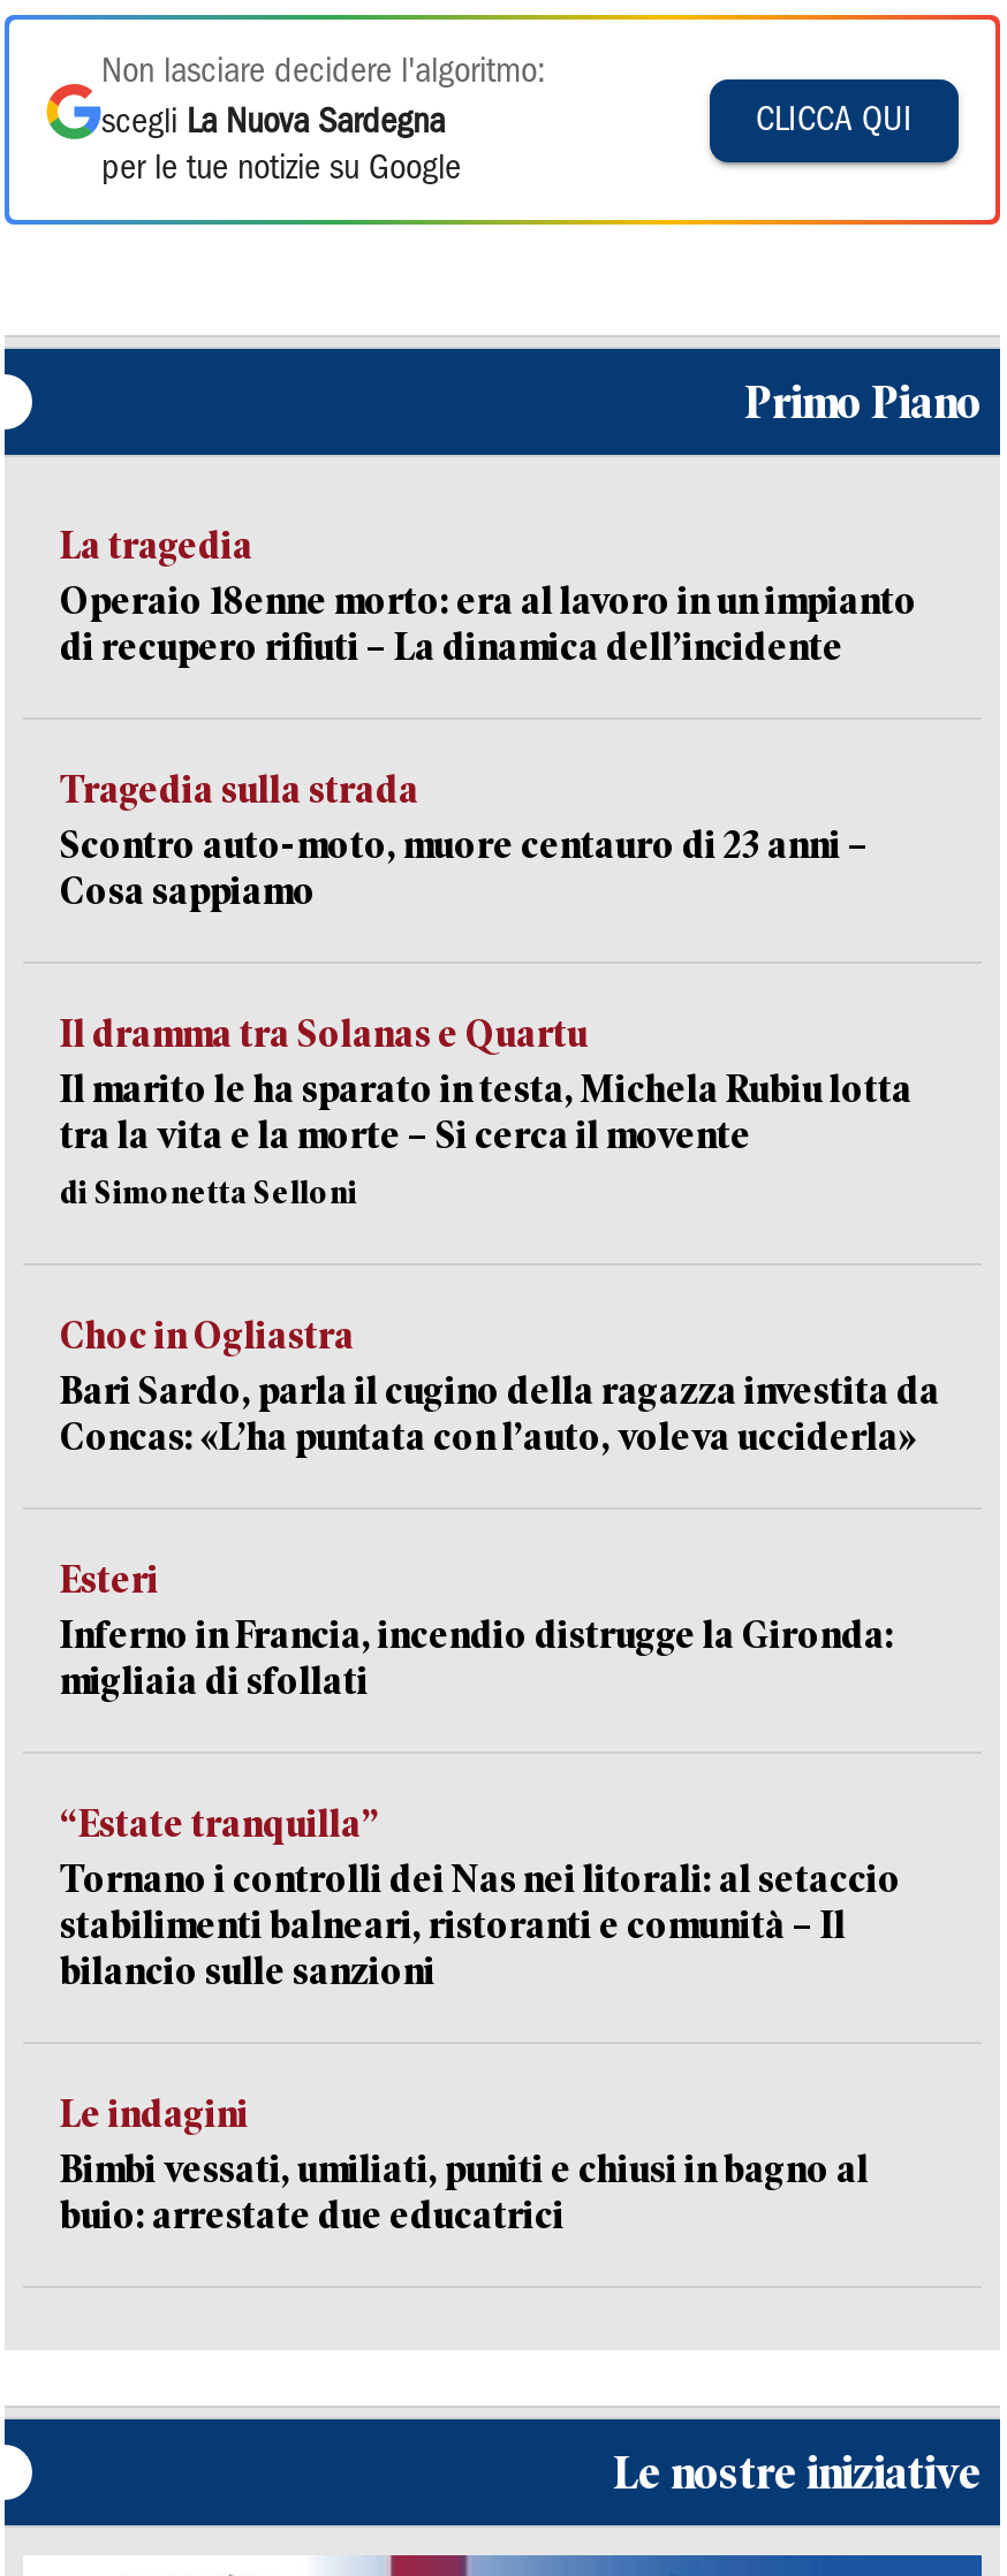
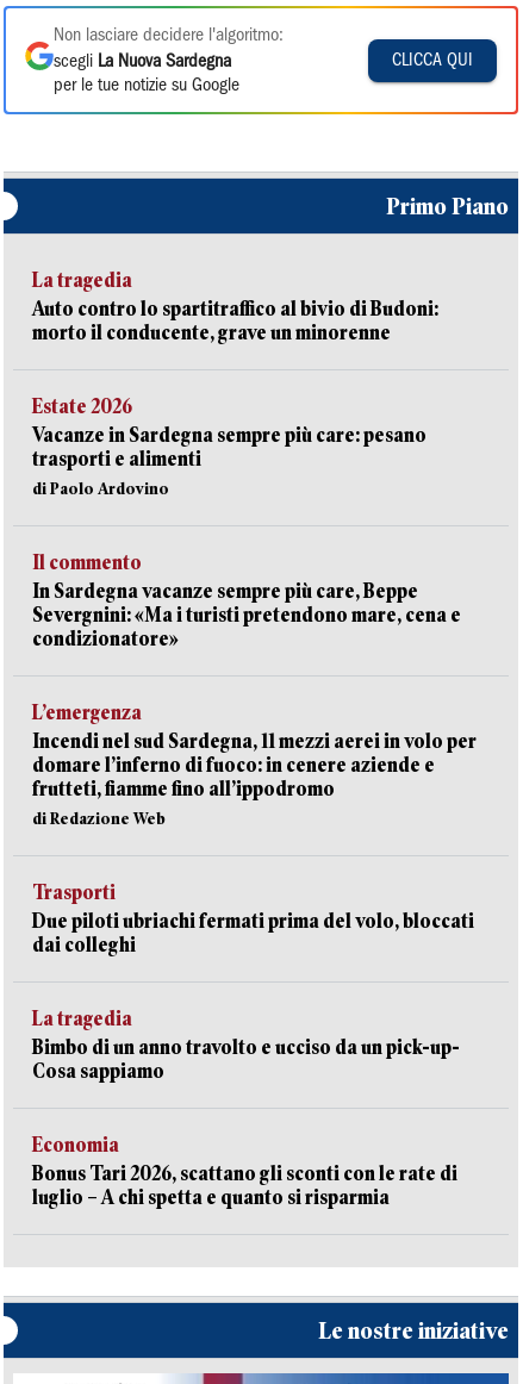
[60,579,917,867] Operaio 18enne morto: era al lavoro in un impianto | di recupero rifiuti – La dinamica dell’incidente | Tragedia sulla strada | Scontro auto-moto, muore centauro di 23 anni – -> [32,298,477,1059] Auto contro lo spartitraffico al bivio di Budoni: | morto il conducente, grave un minorenne | Estate 2026 | Vacanze in Sardegna sempre più care: pesano | trasporti e alimenti | di Paolo Ardovino | Il commento | In Sardegna vacanze sempre più care, Beppe | Severgnini: «Ma i turisti pretendono mare, cena e | condizionatore» | L’emergenza | Incendi nel sud Sardegna, 11 mezzi aerei in volo per | domare l’inferno di fuoco: in cenere aziende e | frutteti, fiamme fino all’ippodromo | di Redazione Web | Trasporti | Due piloti ubriachi fermati prima del volo, bloccati | dai colleghi | La tragedia | Bimbo di un anno travolto e ucciso da un pick-up-
moved [60,869,316,913] -> [32,1060,164,1083]: Cosa sappiamo
[60,1012,940,2237] Il dramma tra Solanas e Quartu | Il marito le ha sparato in testa, Michela Rubiu lotta | tra la vita e la morte – Si cerca il movente | di Simonetta Selloni | Choc in Ogliastra | Bari Sardo, parla il cugino della ragazza investita da | Concas: «L’ha puntata con l’auto, voleva ucciderla» | Esteri | Inferno in Francia, incendio distrugge la Gironda: | migliaia di sfollati | “Estate tranquilla” | Tornano i controlli dei Nas nei litorali: al setaccio | stabilimenti balneari, ristoranti e comunità – Il | bilancio sulle sanzioni | Le indagini | Bimbi vessati, umiliati, puniti e chiusi in bagno al | buio: arrestate due educatrici -> [32,1134,457,1209] Economia | Bonus Tari 2026, scattano gli sconti con le rate di | luglio – A chi spetta e quanto si risparmia

